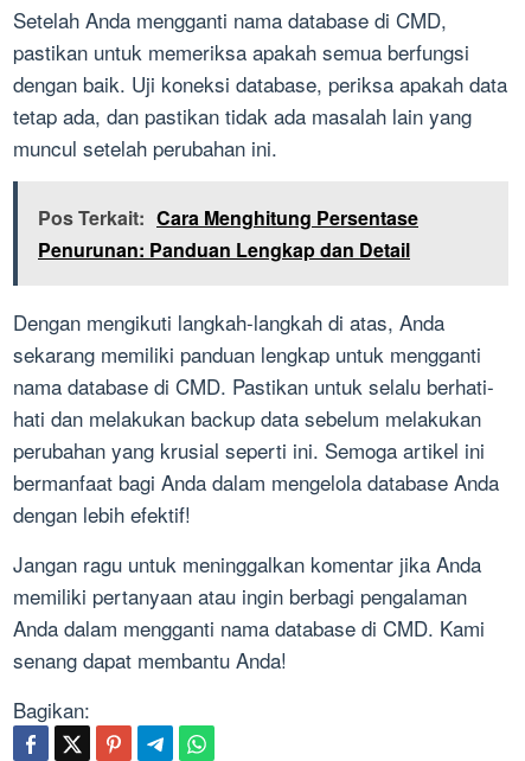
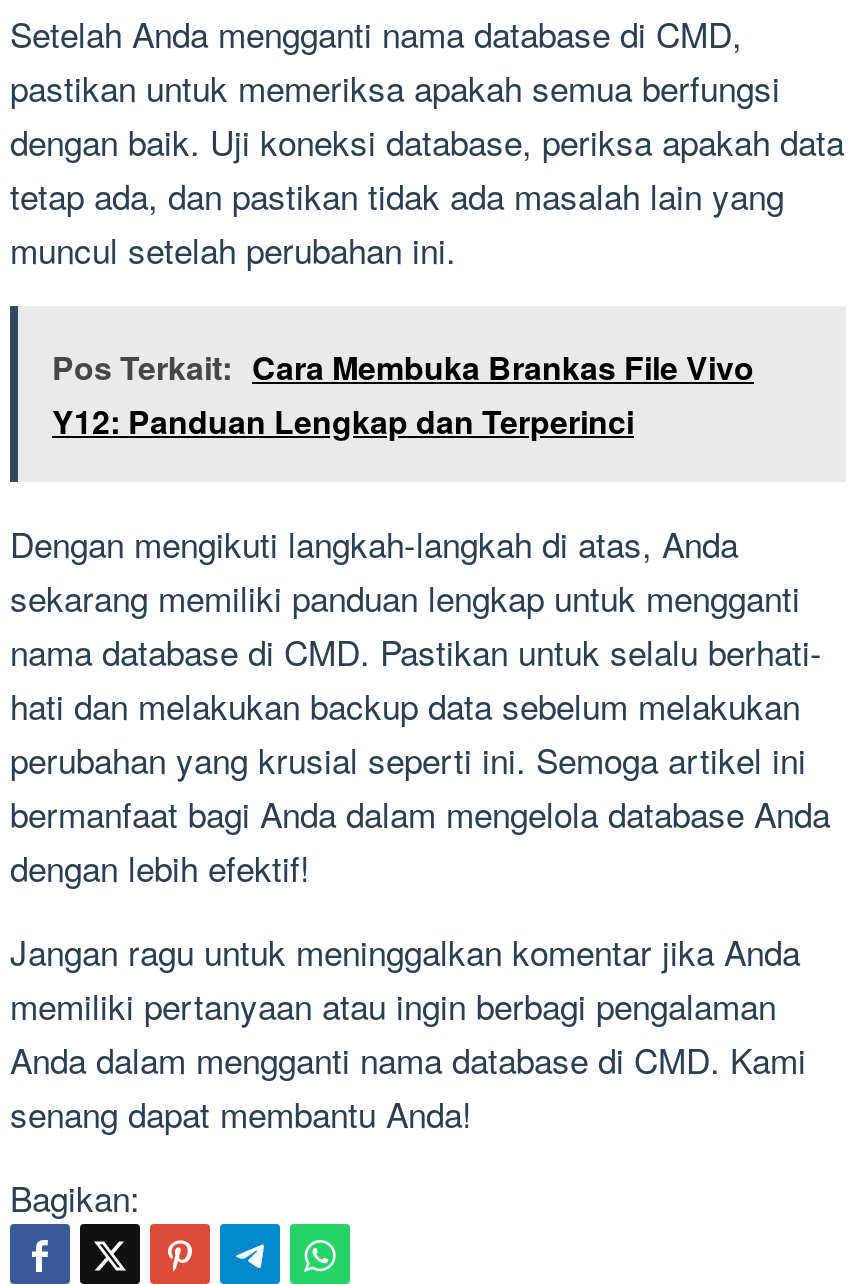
[38,204,418,263] Pos Terkait: Cara Menghitung Persentase | Penurunan: Panduan Lengkap dan Detail -> [52,344,754,444] Pos Terkait: Cara Membuka Brankas File Vivo | Y12: Panduan Lengkap dan Terperinci

